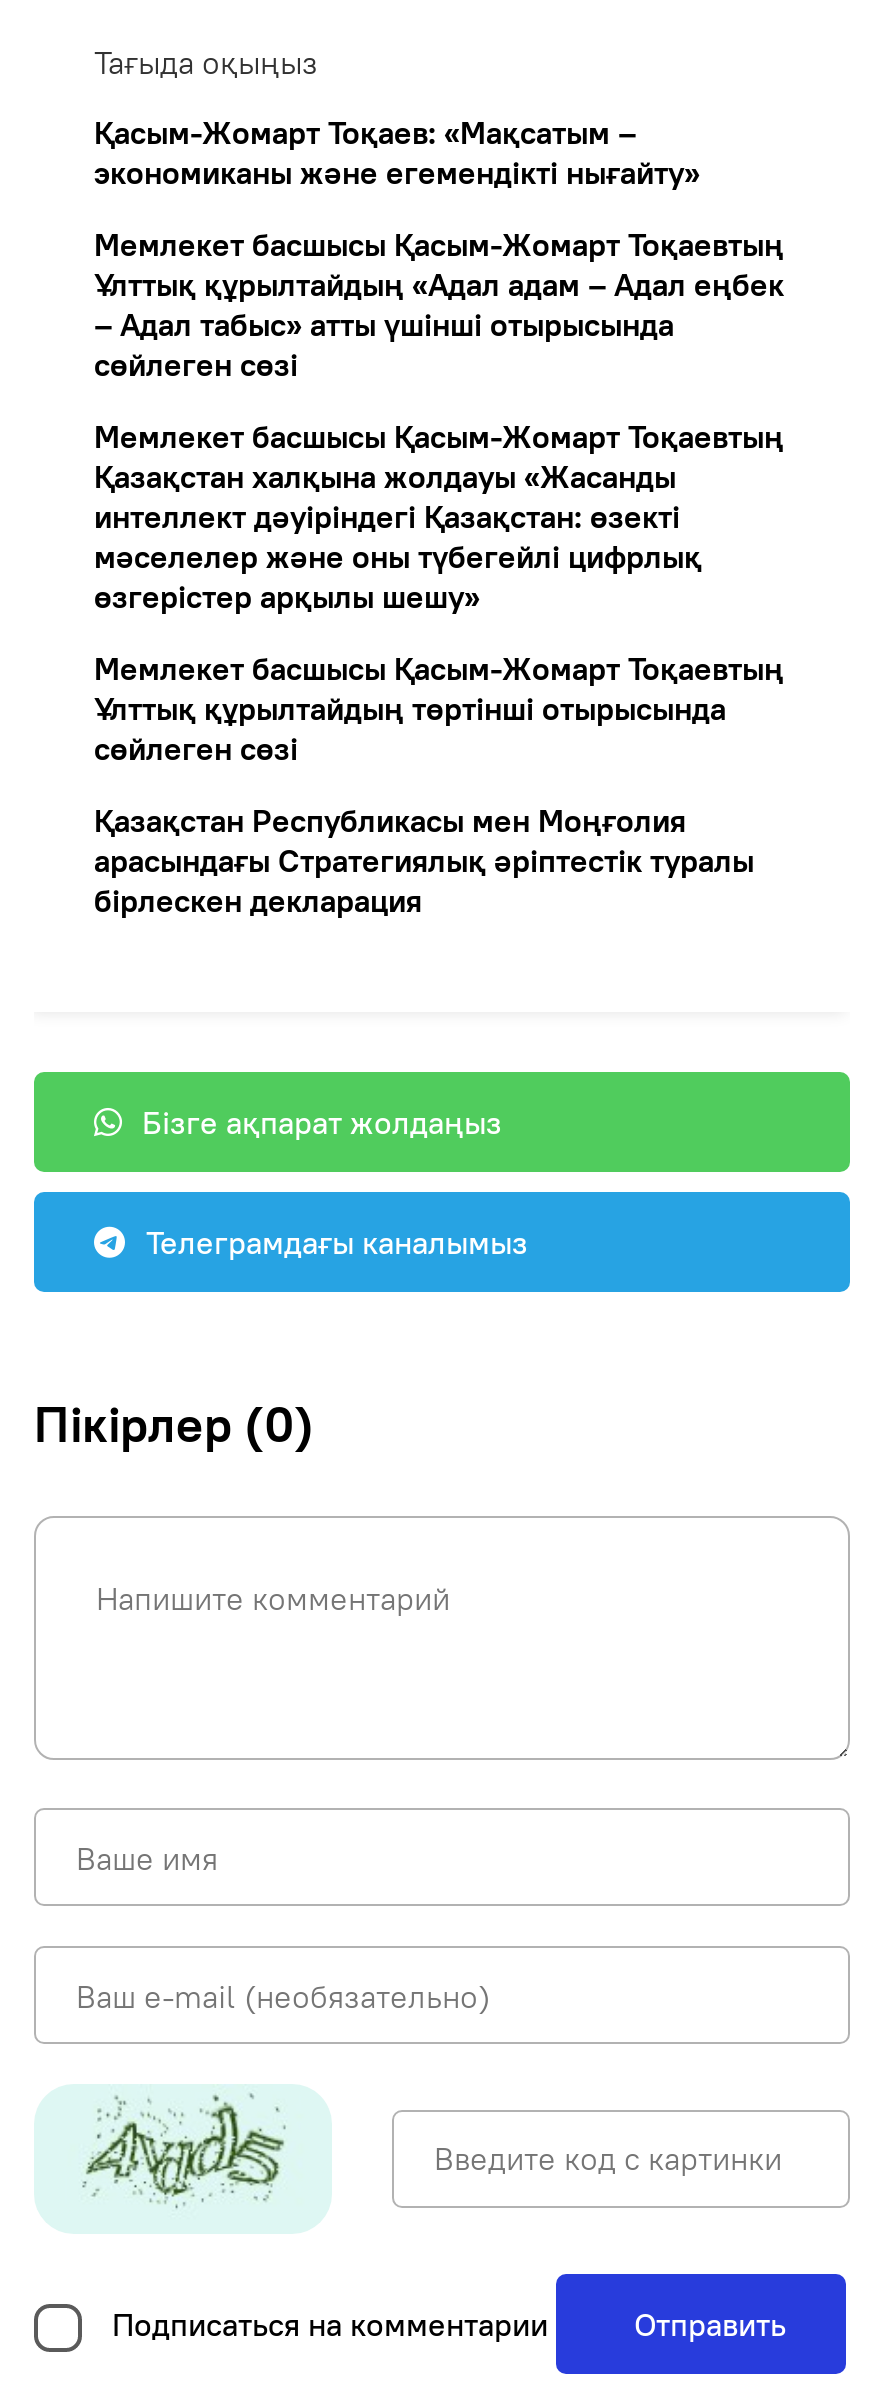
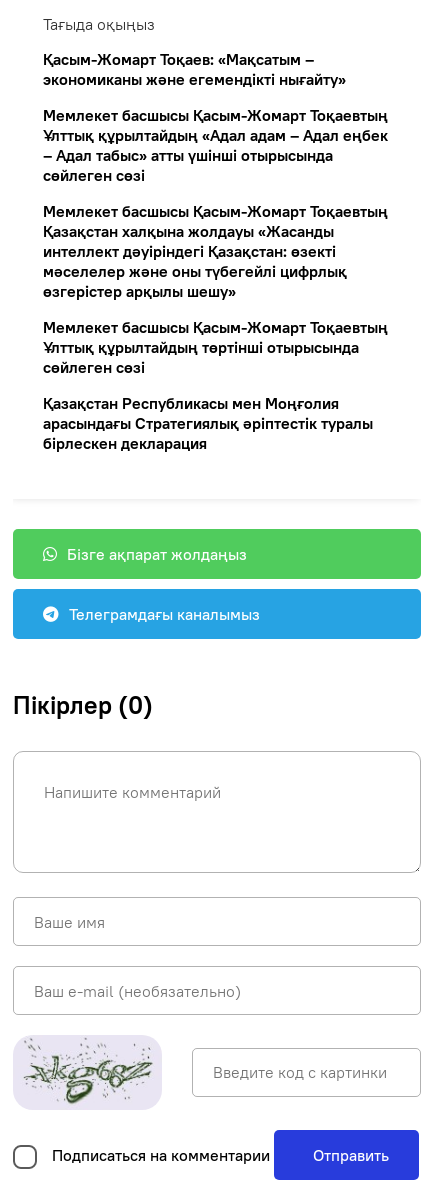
[56,2090,312,2222] [image] -> [23,1037,154,1105] [image]

